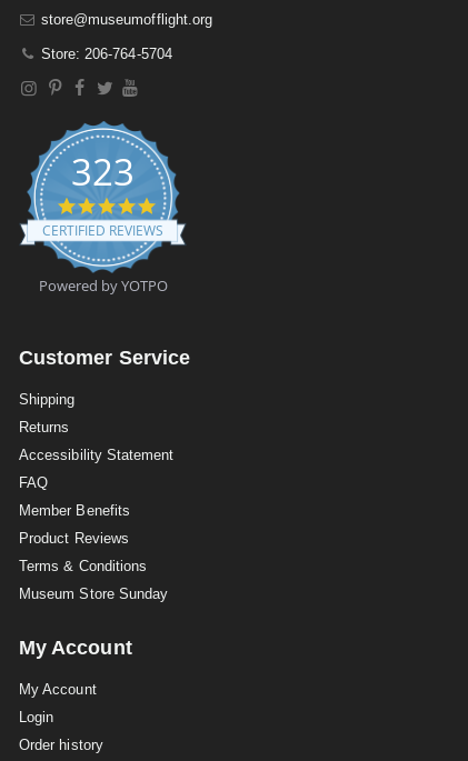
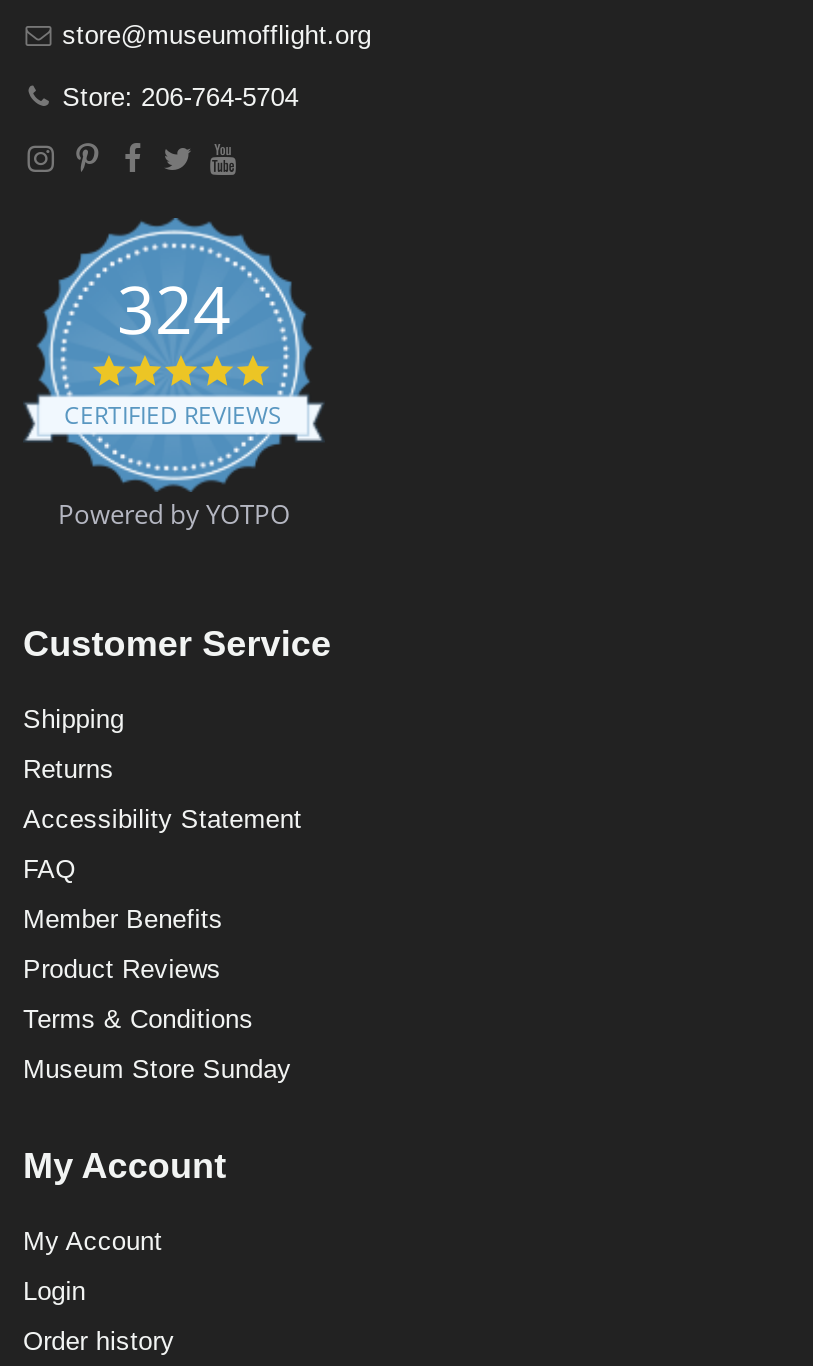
[71,147,135,197] 323 -> [117,265,231,355] 324

